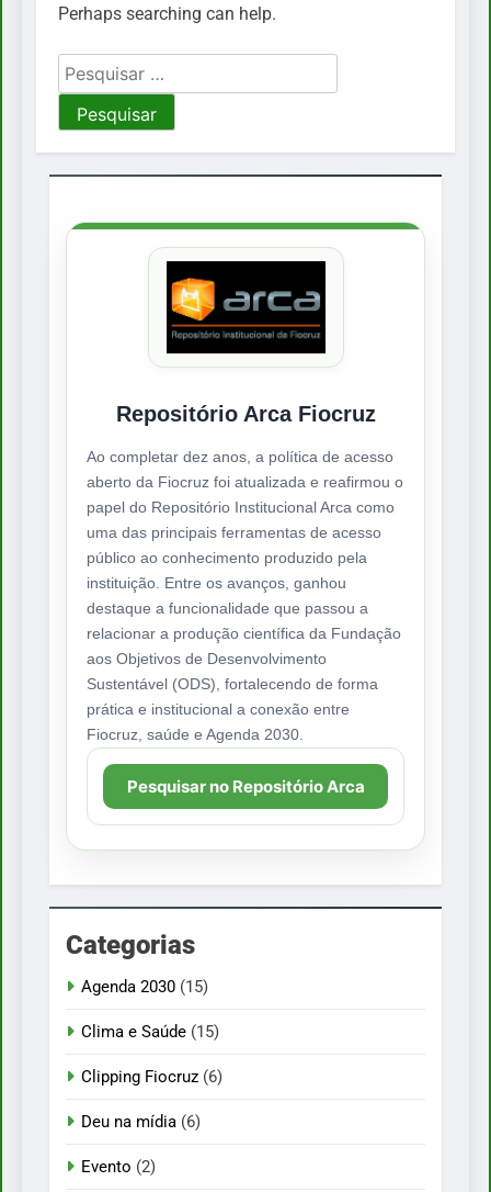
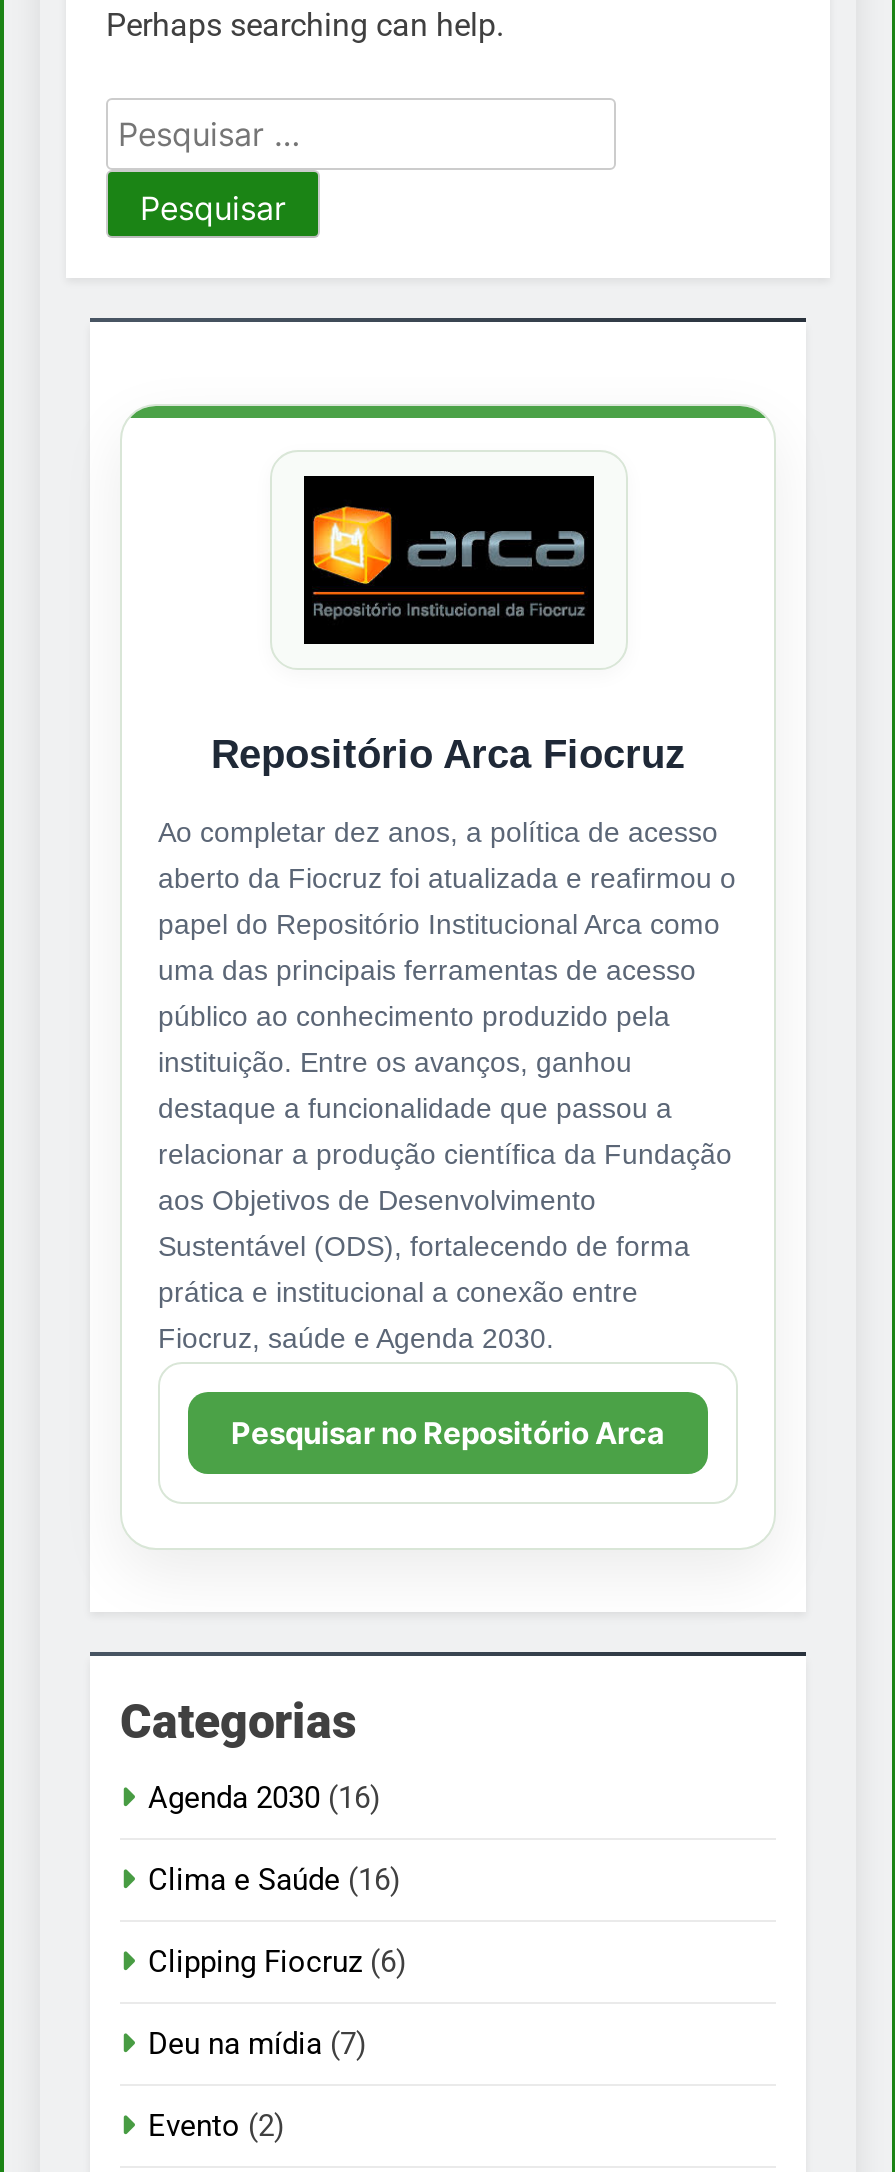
[81,977,208,997] Agenda 2030 (15) -> [148,1781,380,1817] Agenda 2030 (16)
[81,1022,219,1042] Clima e Saúde (15) -> [148,1863,400,1899] Clima e Saúde (16)
[81,1112,201,1132] Deu na mídia (6) -> [148,2027,366,2063] Deu na mídia (7)

